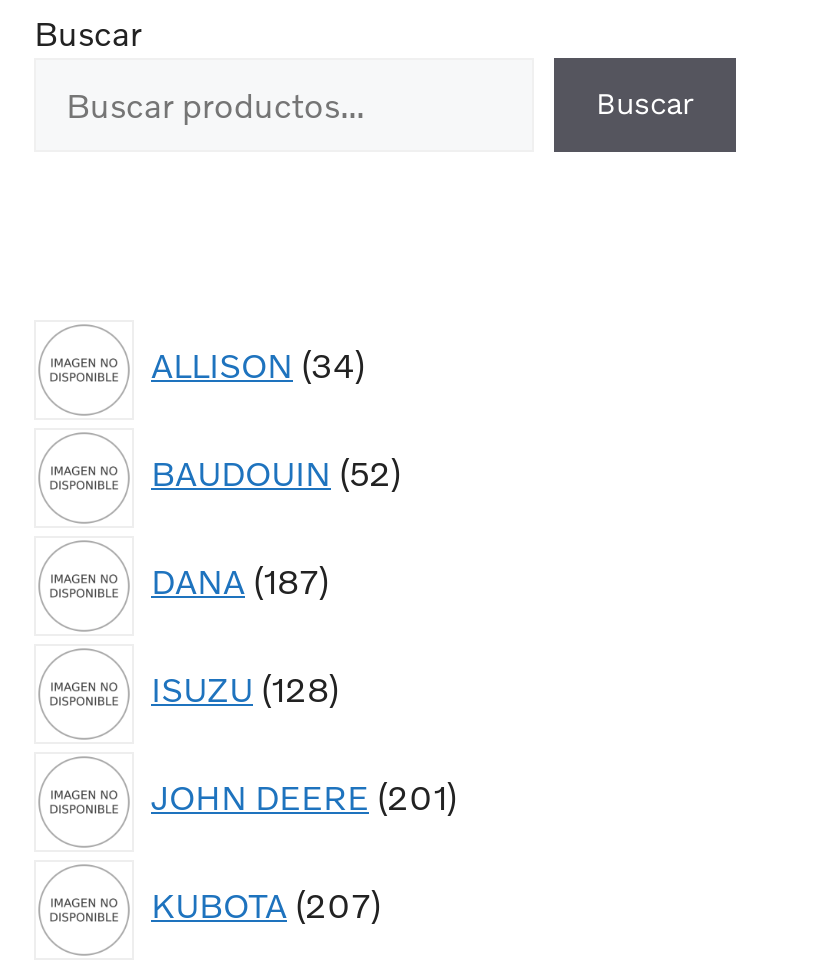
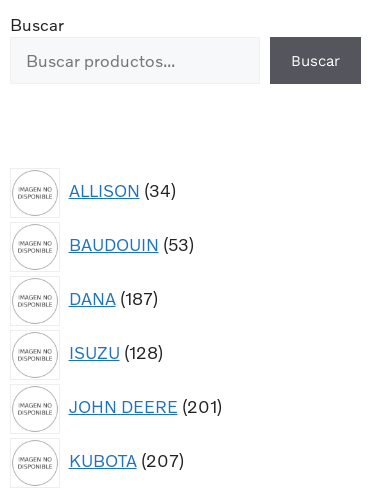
[151,452,391,494] BAUDOUIN 52 -> [68,234,188,255] BAUDOUIN 53

